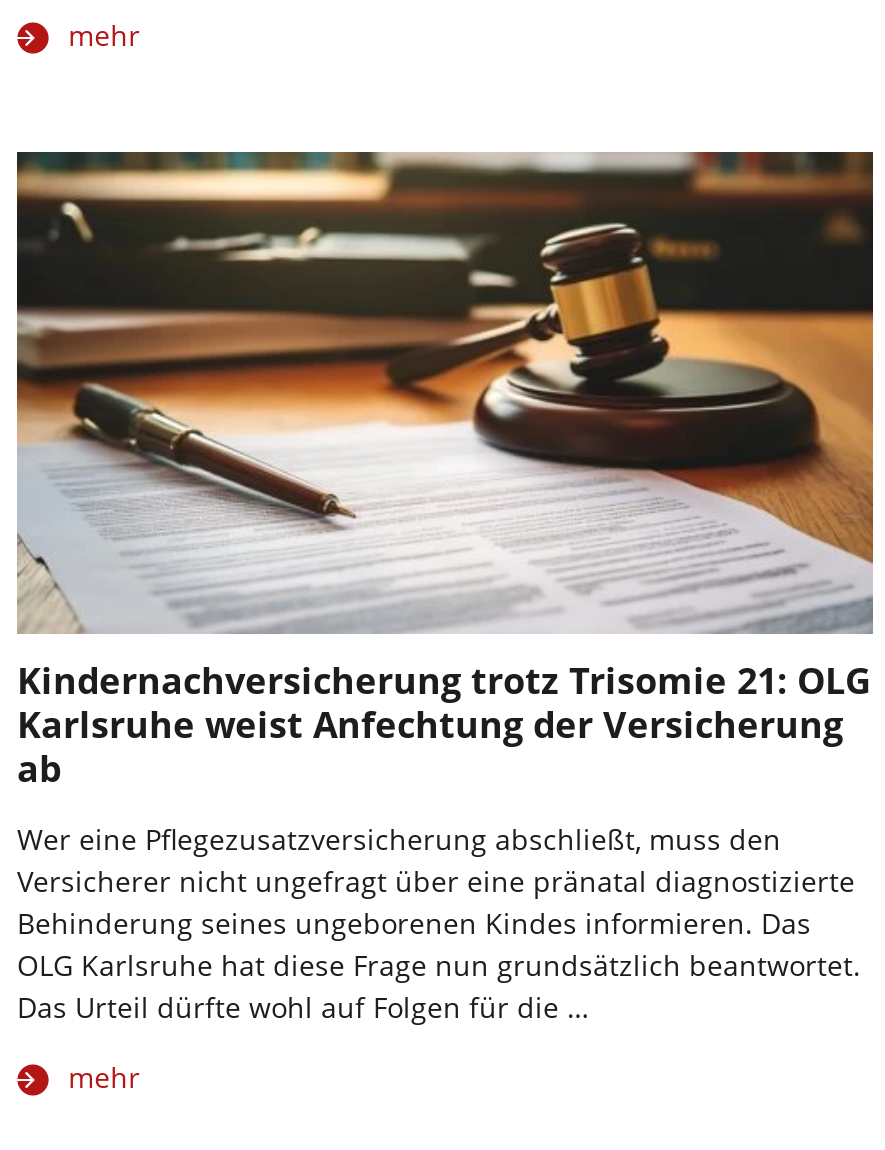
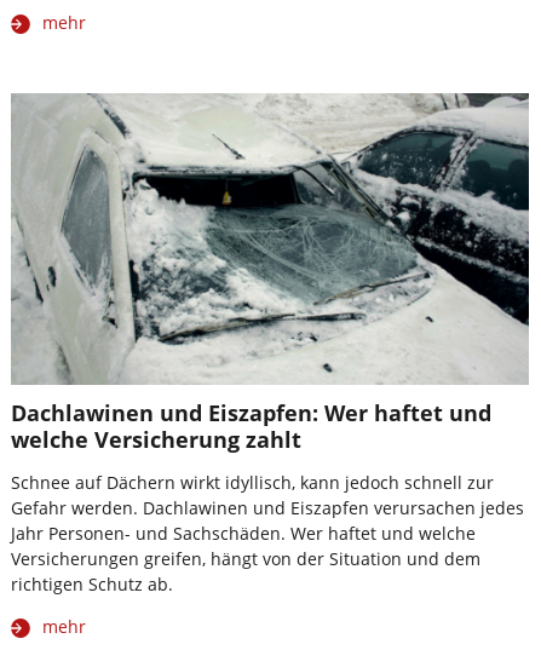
[17,150,875,792] [image] | Kindernachversicherung trotz Trisomie 21: OLG | Karlsruhe weist Anfechtung der Versicherung | ab -> [11,93,530,454] [image] | Dachlawinen und Eiszapfen: Wer haftet und | welche Versicherung zahlt
[17,820,861,1026] Wer eine Pflegezusatzversicherung abschließt, muss den | Versicherer nicht ungefragt über eine pränatal diagnostizierte | Behinderung seines ungeborenen Kindes informieren. Das | OLG Karlsruhe hat diese Frage nun grundsätzlich beantwortet. | Das Urteil dürfte wohl auf Folgen für die … -> [11,471,524,595] Schnee auf Dächern wirkt idyllisch, kann jedoch schnell zur | Gefahr werden. Dachlawinen und Eiszapfen verursachen jedes | Jahr Personen- und Sachschäden. Wer haftet und welche | Versicherungen greifen, hängt von der Situation und dem | richtigen Schutz ab.

